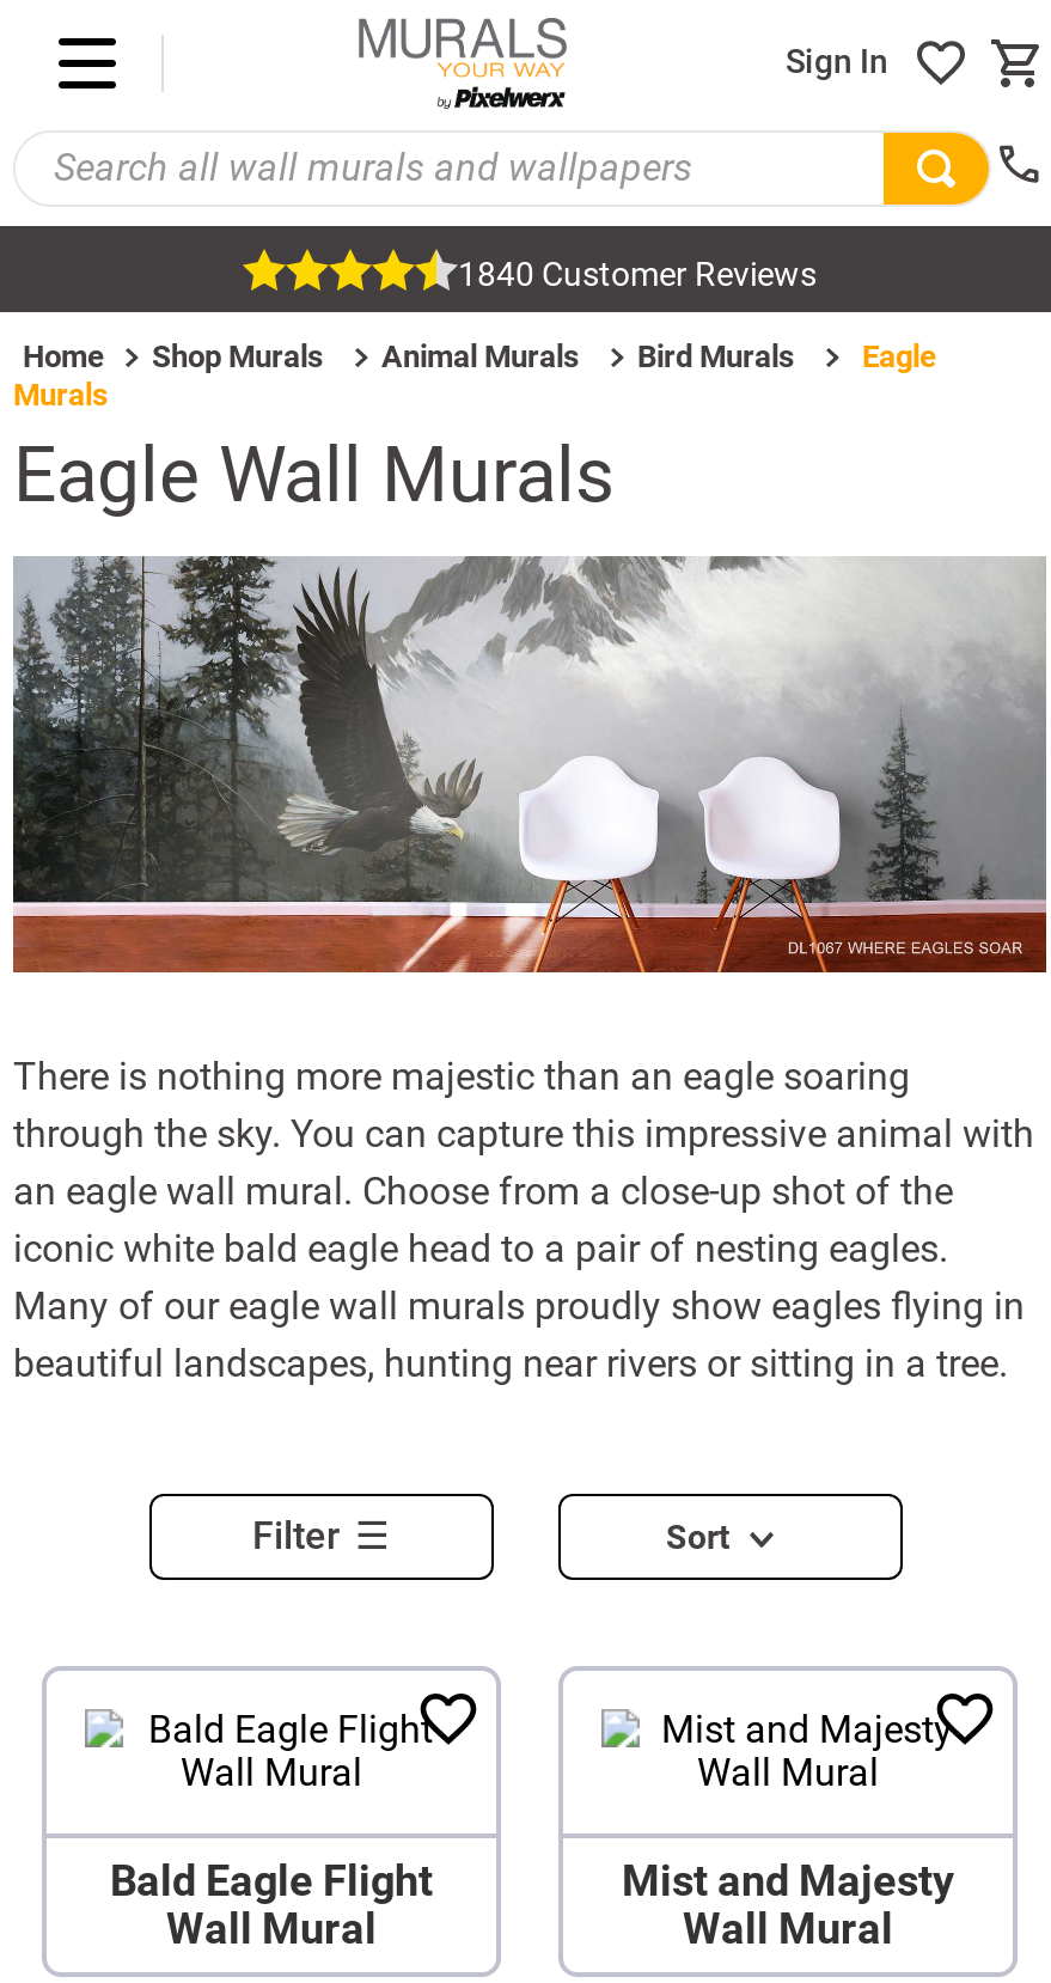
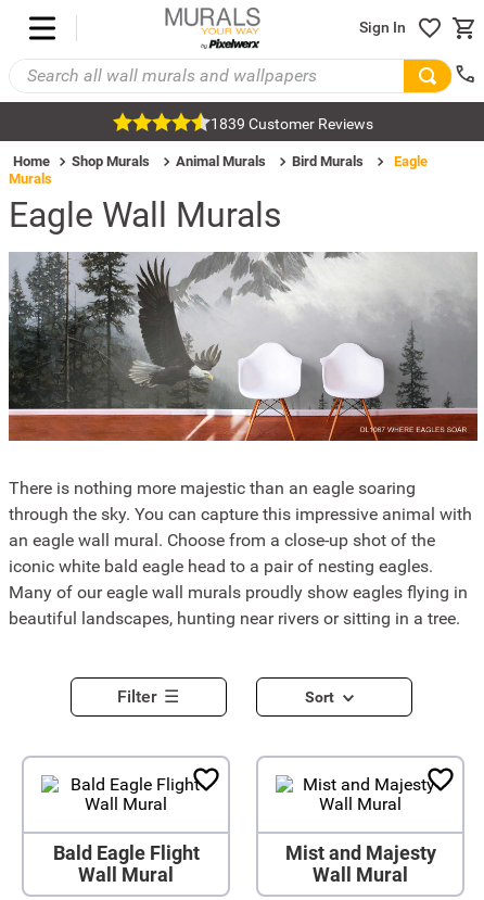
[458,255,817,293] 1840 Customer Reviews -> [211,115,373,132] 1839 Customer Reviews

